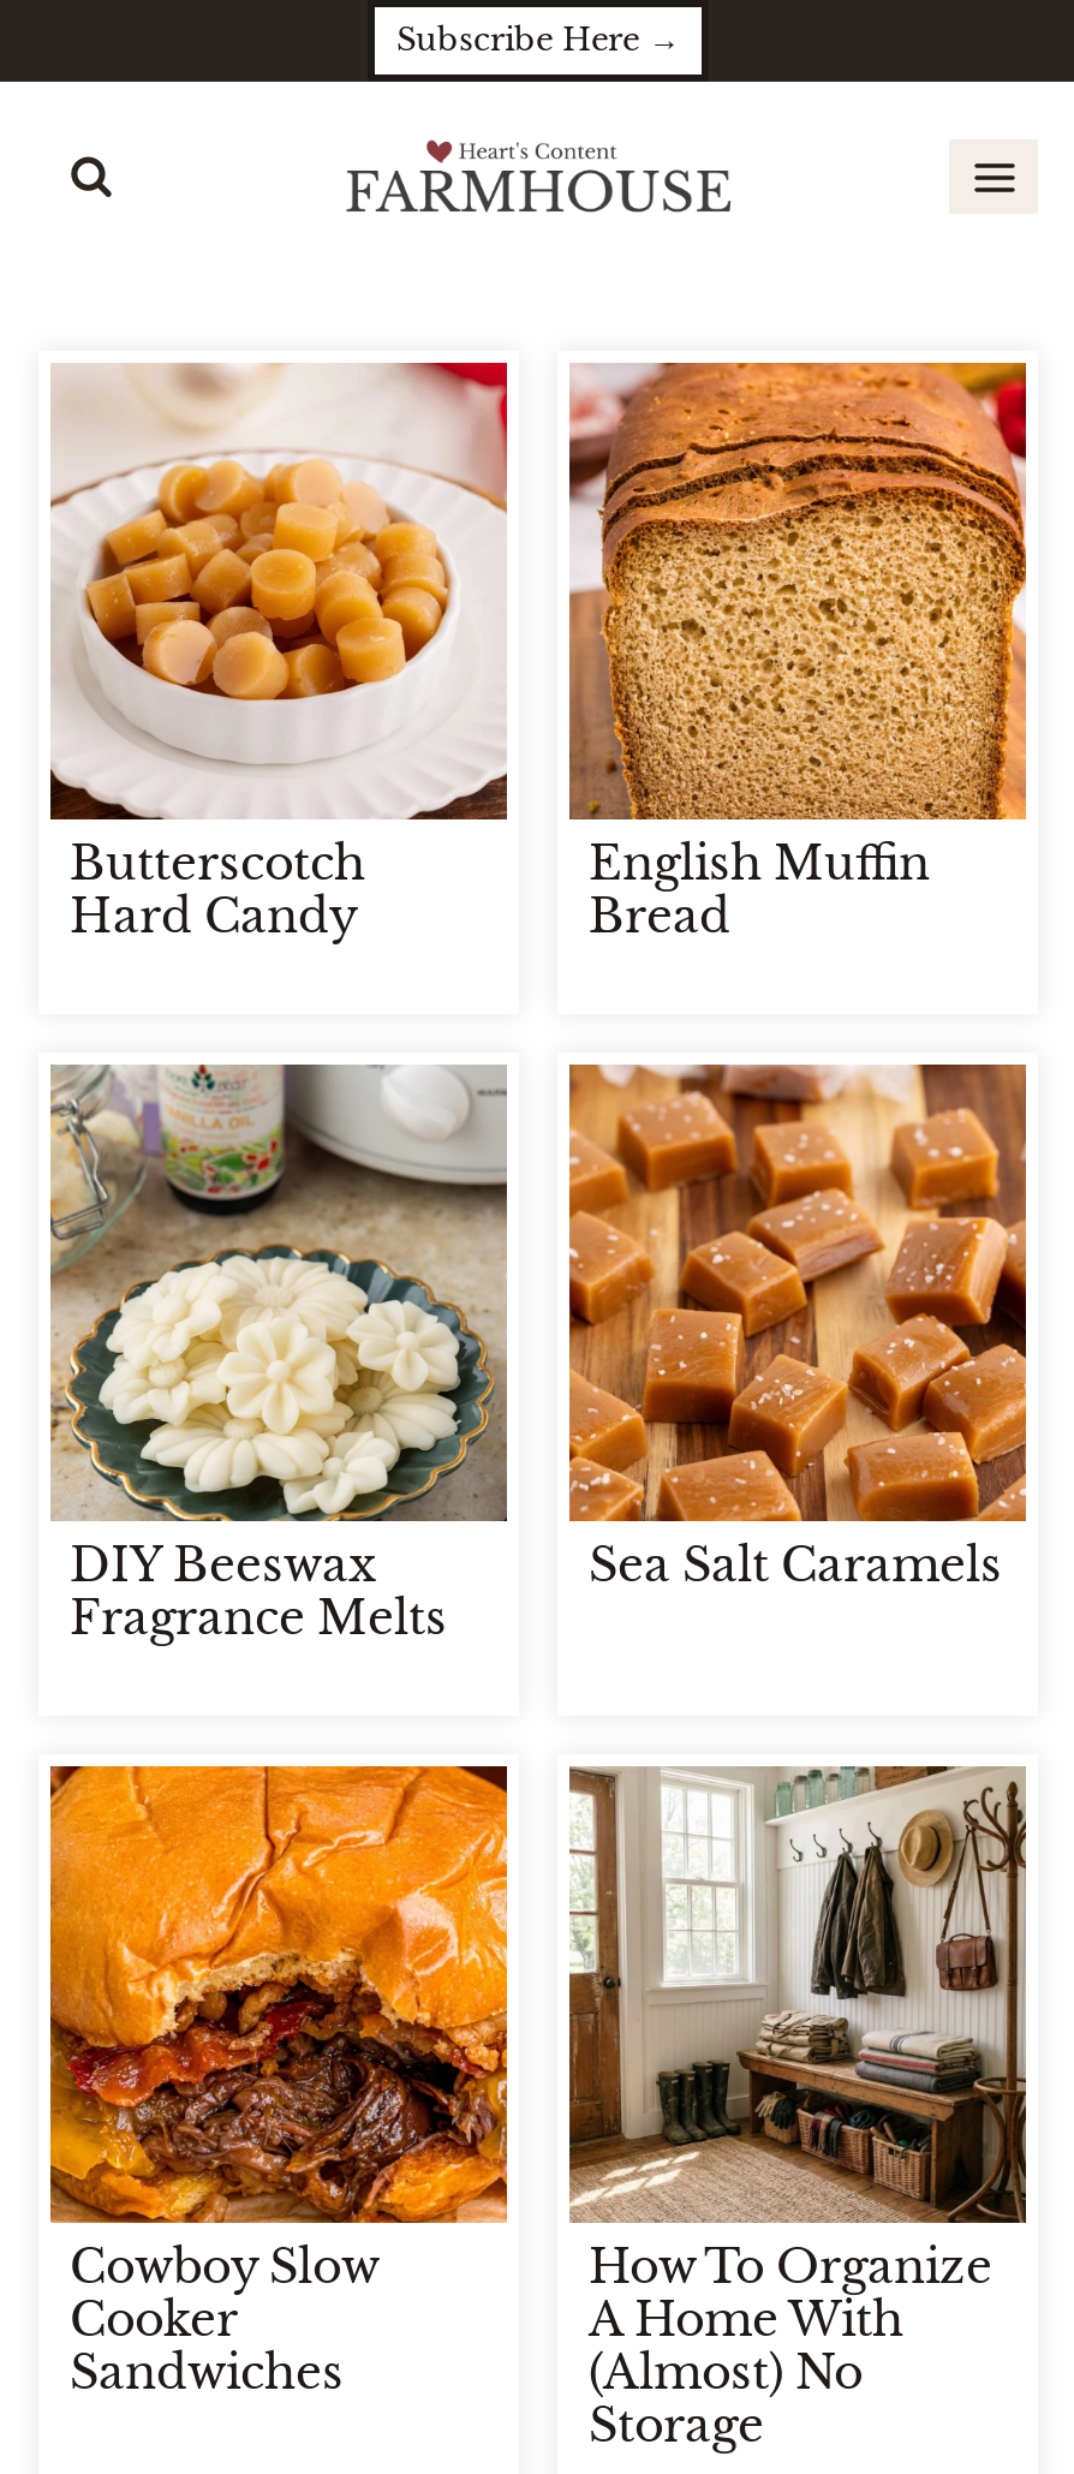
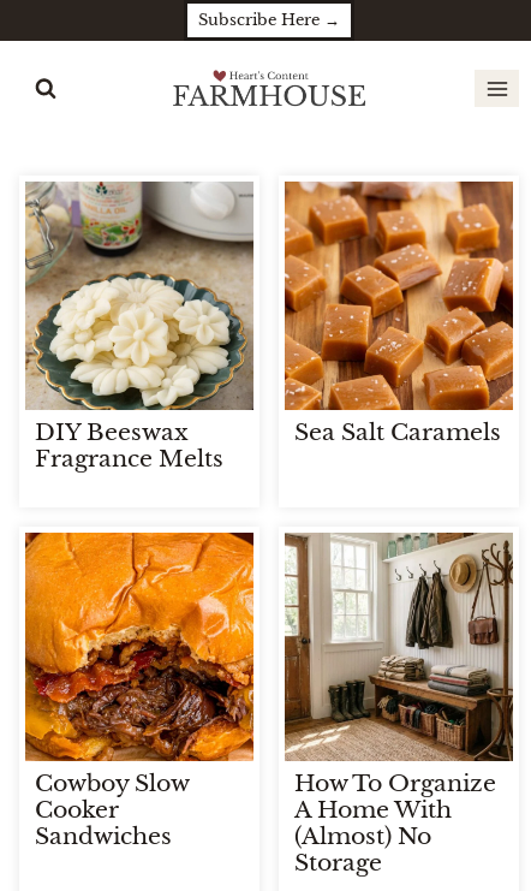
[48,360,509,944] [image] | Butterscotch | Hard Candy -> none
[567,360,1028,944] [image] | English Muffin | Bread -> none

